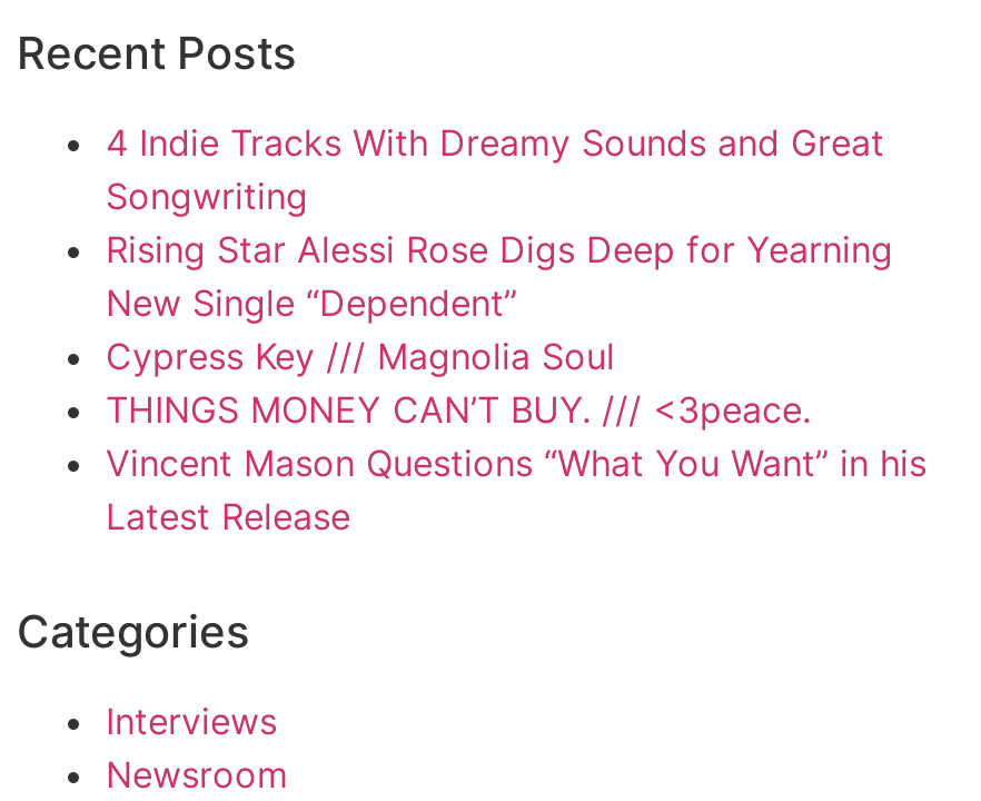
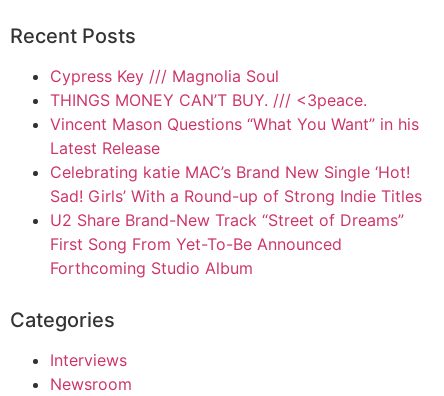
[106,120,893,325] 4 Indie Tracks With Dreamy Sounds and Great | Songwriting | Rising Star Alessi Rose Digs Deep for Yearning | New Single “Dependent” -> none
moved [106,334,926,538] -> [50,66,419,158]: Cypress Key /// Magnolia Soul | THINGS MONEY CAN’T BUY. /// <3peace. | Vincent Mason Questions “What You Want” in his | Latest Release
none -> [50,162,422,278] Celebrating katie MAC’s Brand New Single ‘Hot! | Sad! Girls’ With a Round-up of Strong Indie Titles | U2 Share Brand-New Track “Street of Dreams” | First Song From Yet-To-Be Announced | Forthcoming Studio Album

